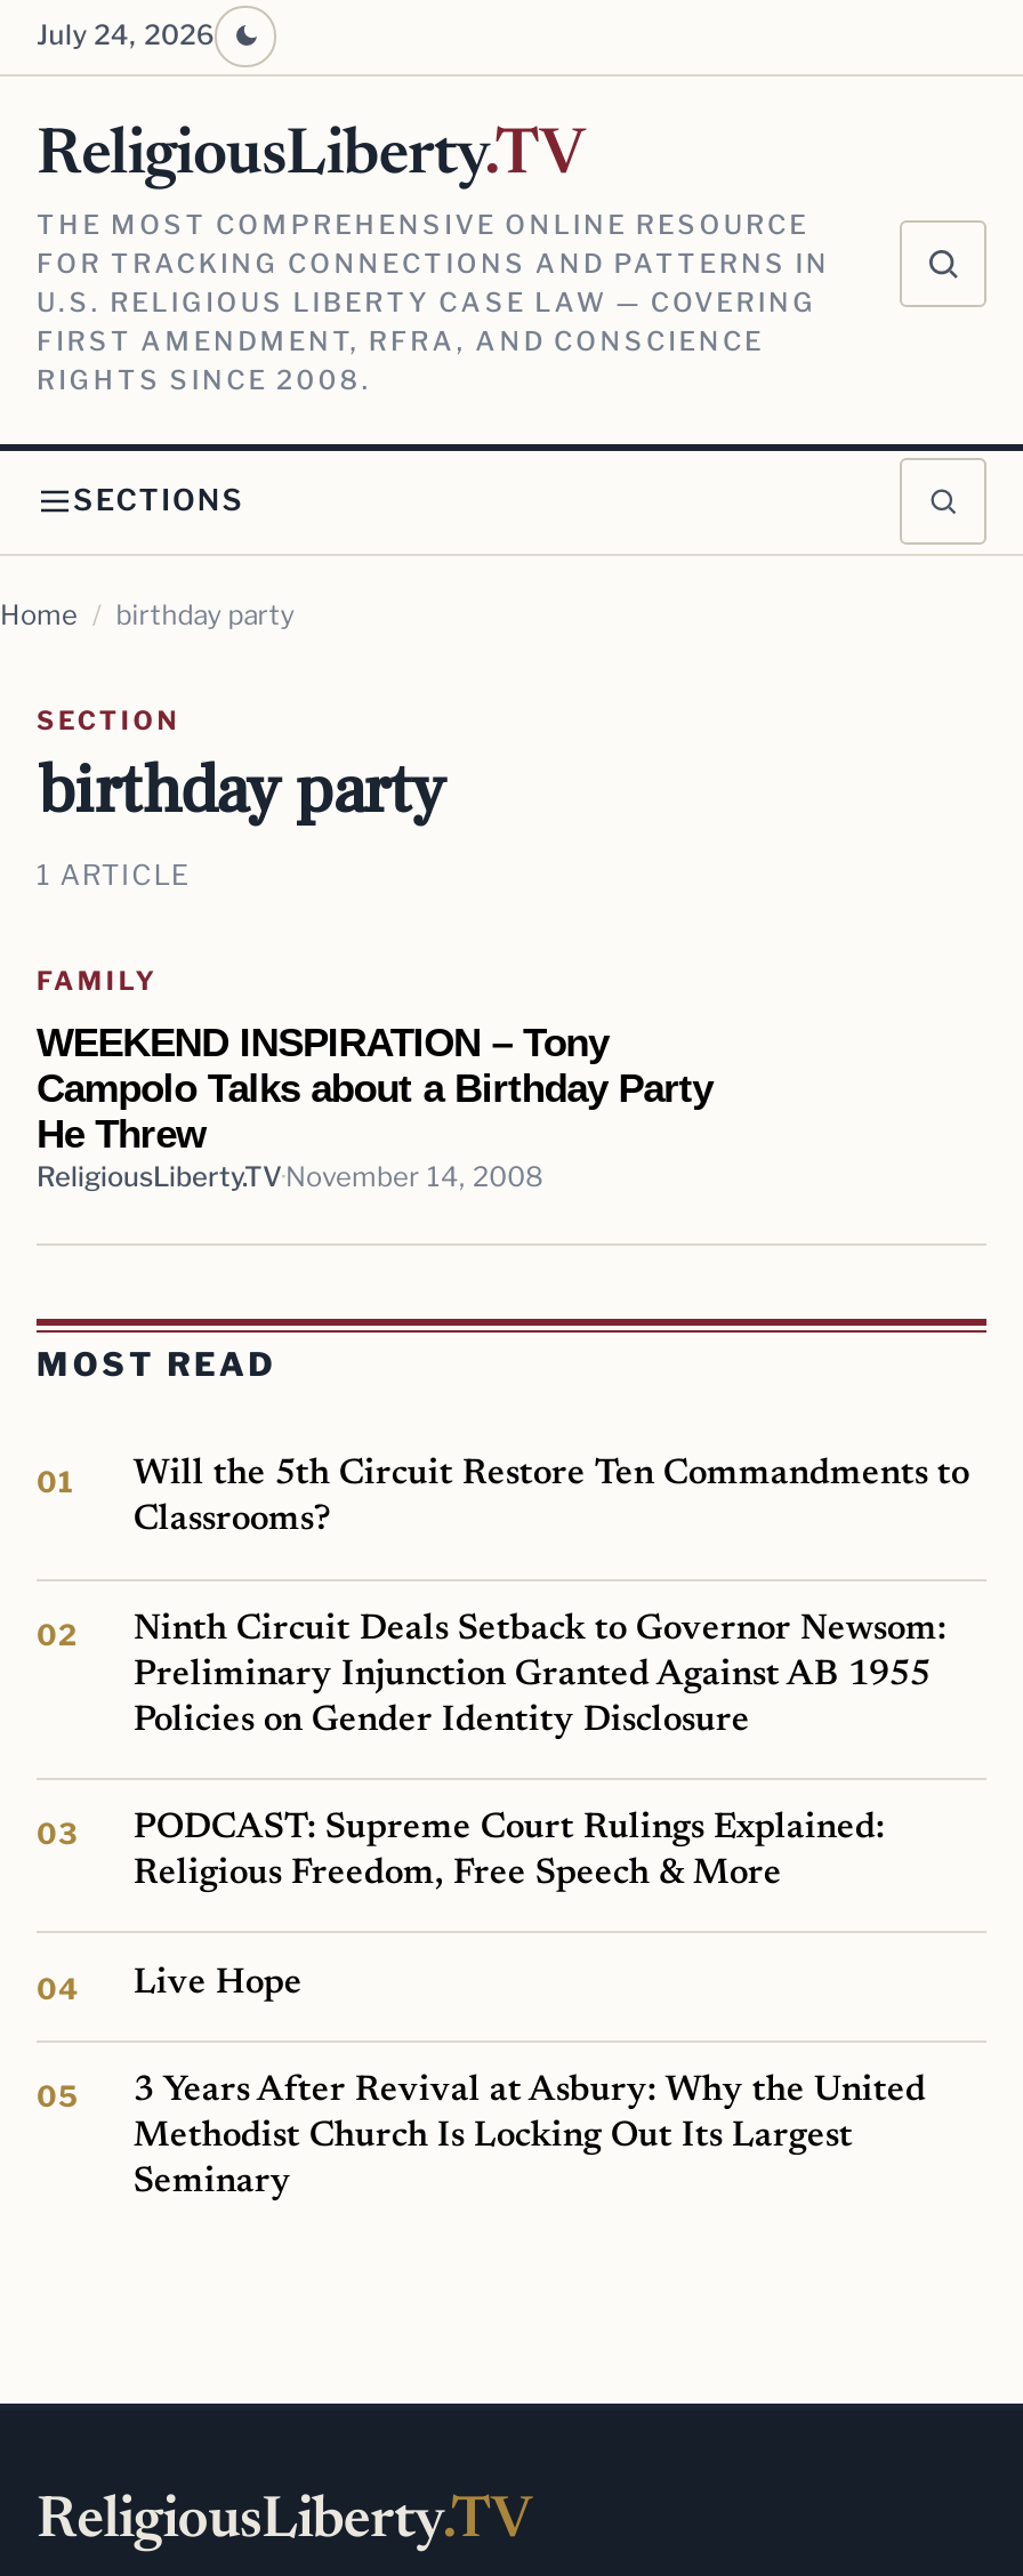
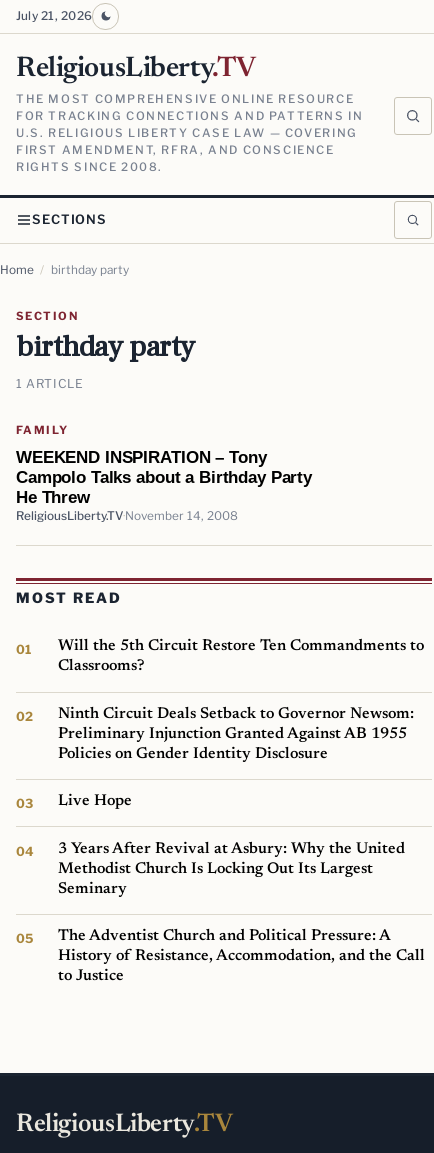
[37,20,215,52] July 24, 2026 -> [16,9,92,23] July 21, 2026
[133,1810,885,1892] PODCAST: Supreme Court Rulings Explained: | Religious Freedom, Free Speech & More -> none
moved [133,1964,926,2200] -> [58,793,405,897]: Live Hope | 3 Years After Revival at Asbury: Why the United | Methodist Church Is Locking Out Its Largest | Seminary
none -> [58,928,425,984] The Adventist Church and Political Pressure: A | History of Resistance, Accommodation, and the Call | to Justice

